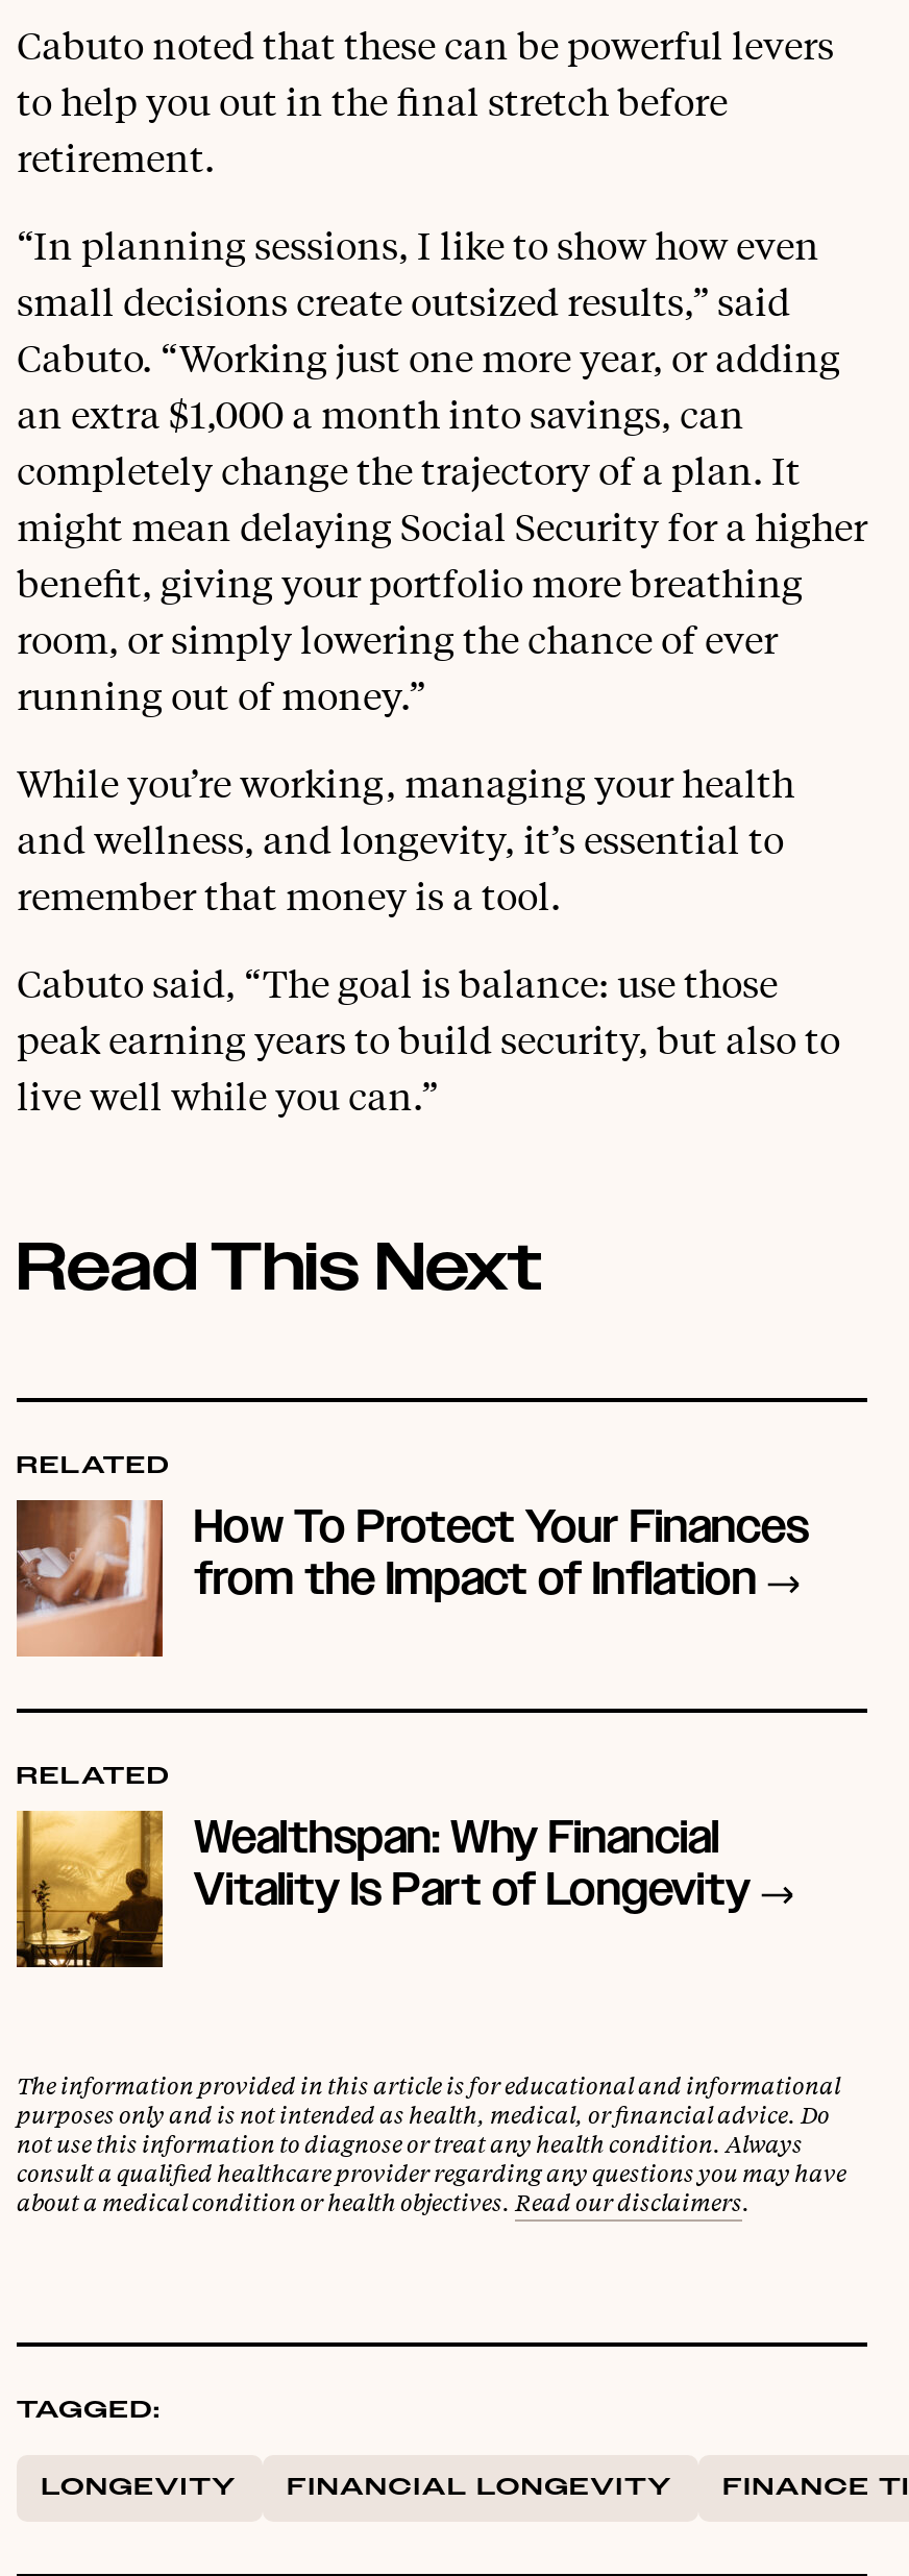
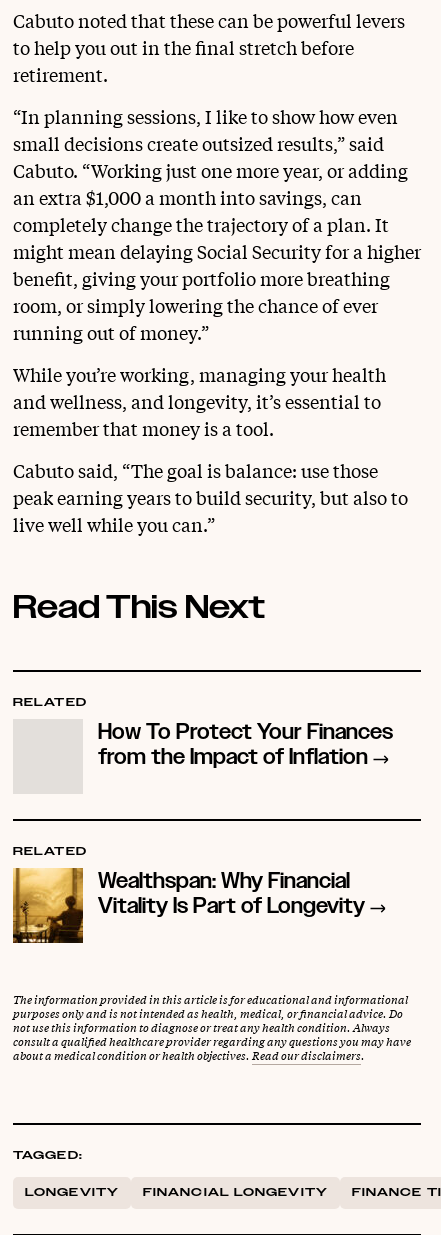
[15,1498,165,1659] [image] -> none

